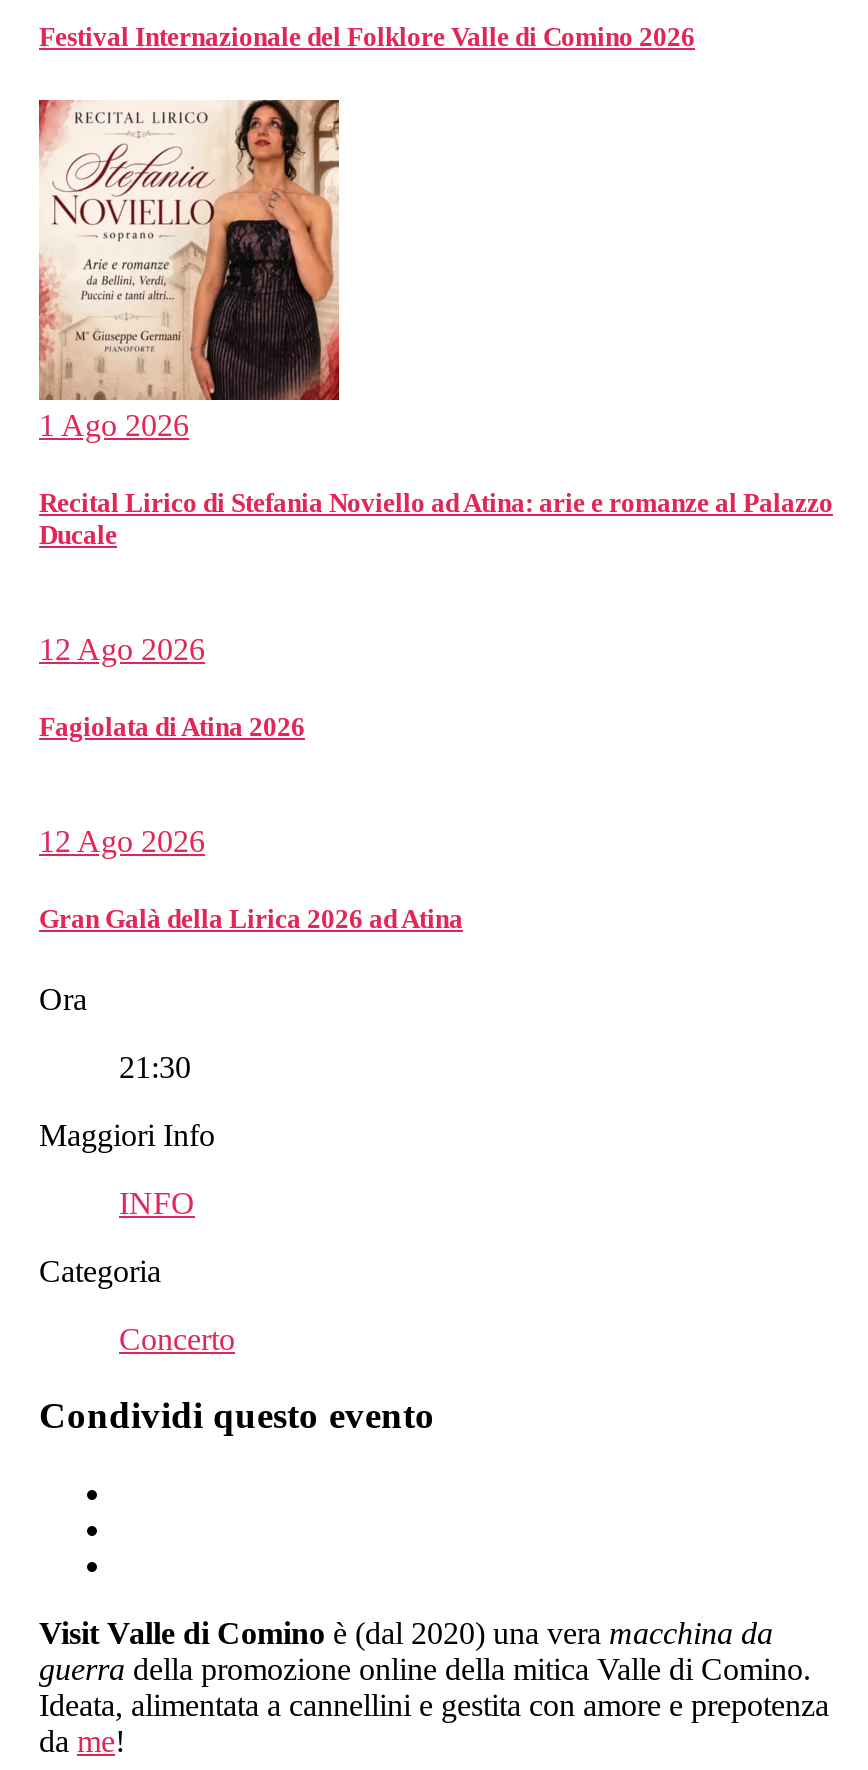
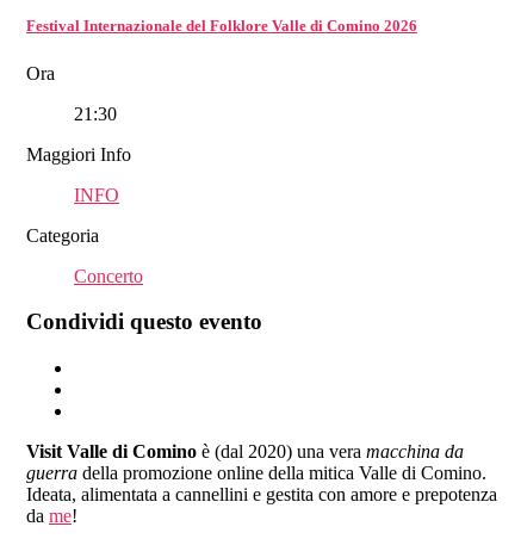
[37,98,833,935] [image] | 1 Ago 2026 | Recital Lirico di Stefania Noviello ad Atina: arie e romanze al Palazzo | Ducale | 12 Ago 2026 | Fagiolata di Atina 2026 | 12 Ago 2026 | Gran Galà della Lirica 2026 ad Atina -> none

